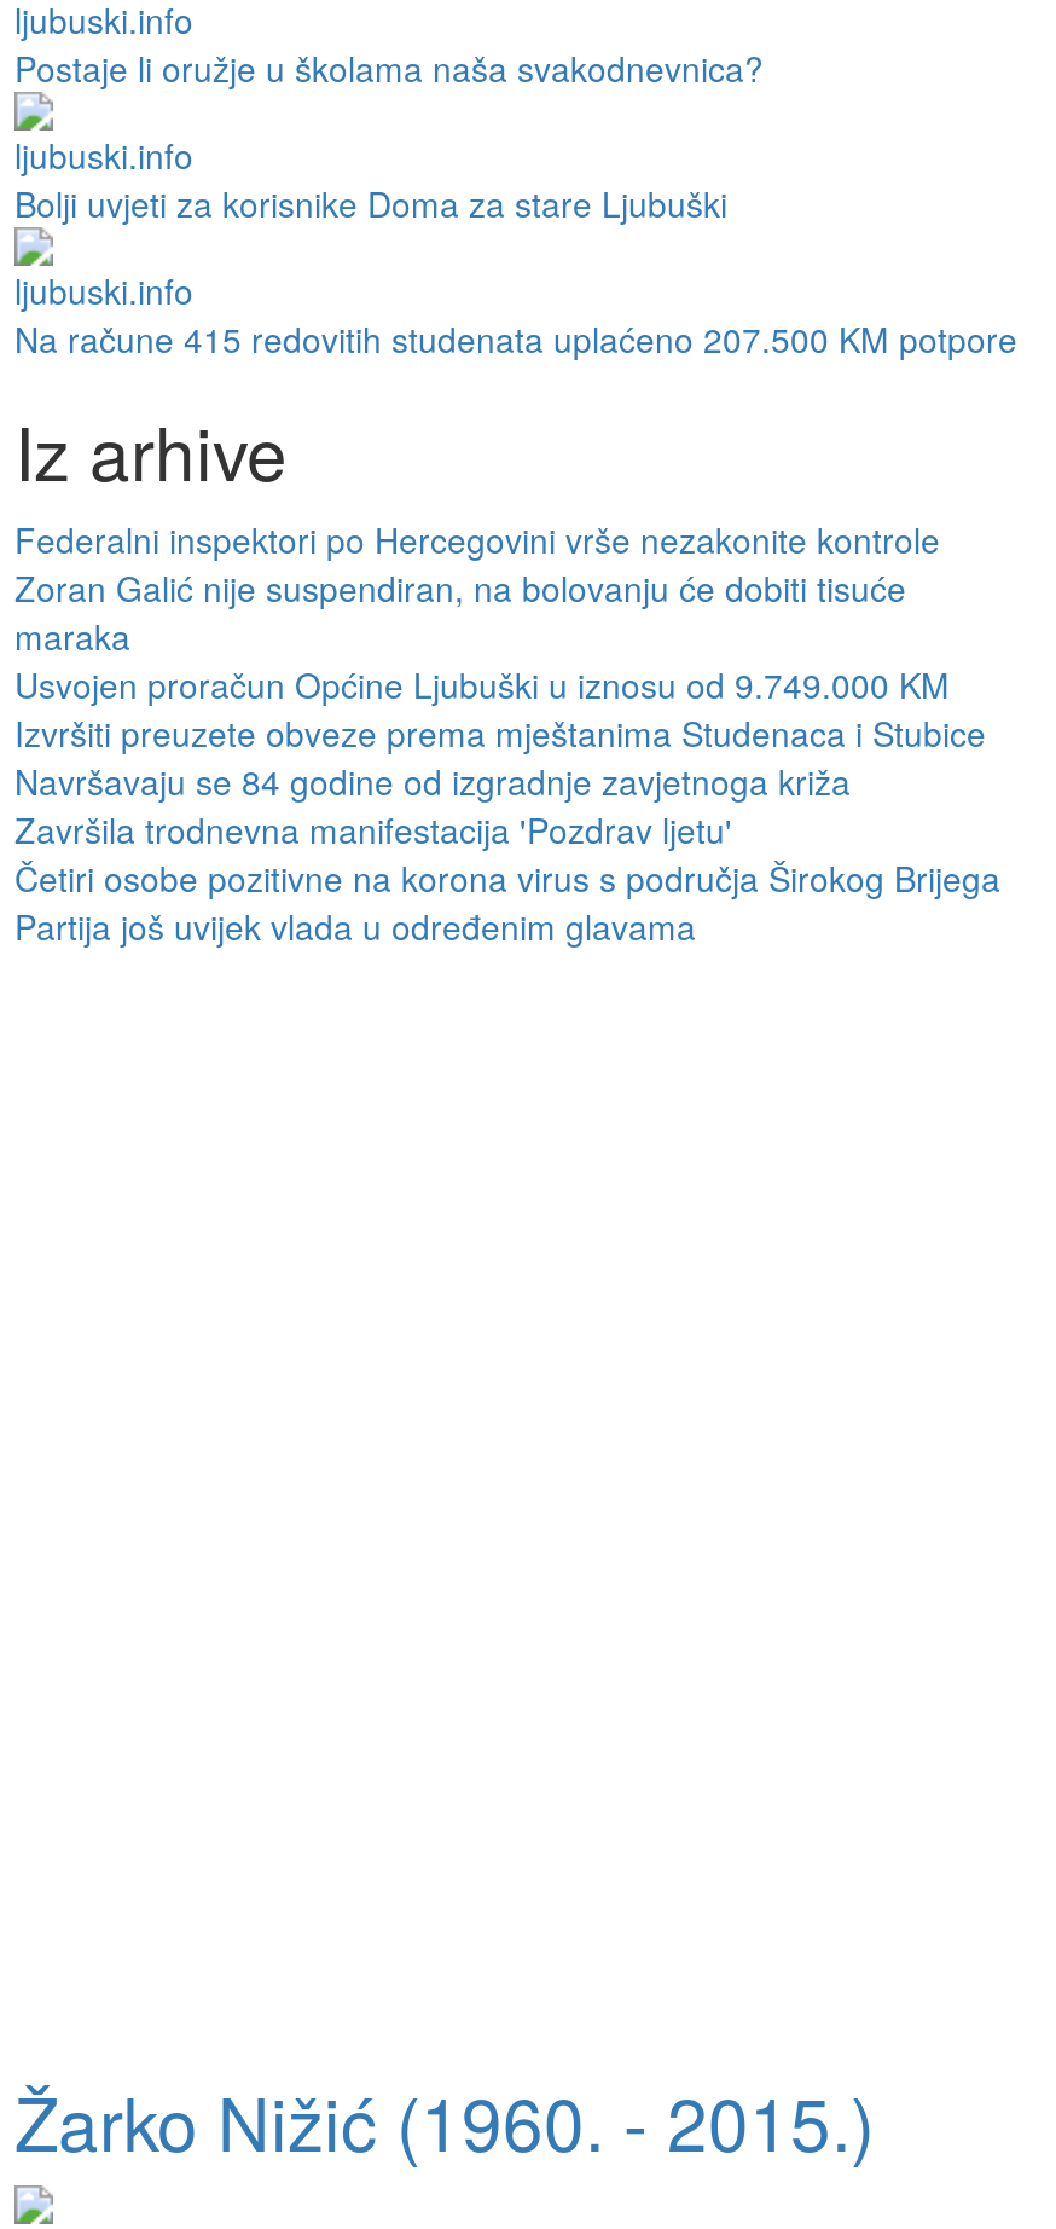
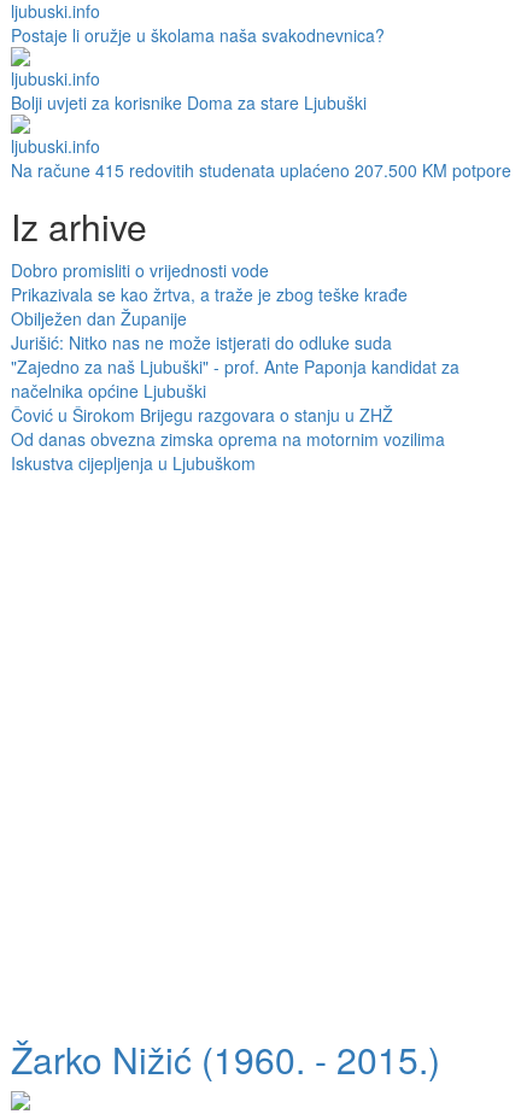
[14,515,1000,950] Federalni inspektori po Hercegovini vrše nezakonite kontrole | Zoran Galić nije suspendiran, na bolovanju će dobiti tisuće | maraka | Usvojen proračun Općine Ljubuški u iznosu od 9.749.000 KM | Izvršiti preuzete obveze prema mještanima Studenaca i Stubice | Navršavaju se 84 godine od izgradnje zavjetnoga križa | Završila trodnevna manifestacija 'Pozdrav ljetu' | Četiri osobe pozitivne na korona virus s područja Širokog Brijega | Partija još uvijek vlada u određenim glavama -> [11,258,459,475] Dobro promisliti o vrijednosti vode | Prikazivala se kao žrtva, a traže je zbog teške krađe | Obilježen dan Županije | Jurišić: Nitko nas ne može istjerati do odluke suda | "Zajedno za naš Ljubuški" - prof. Ante Paponja kandidat za | načelnika općine Ljubuški | Čović u Širokom Brijegu razgovara o stanju u ZHŽ | Od danas obvezna zimska oprema na motornim vozilima | Iskustva cijepljenja u Ljubuškom

